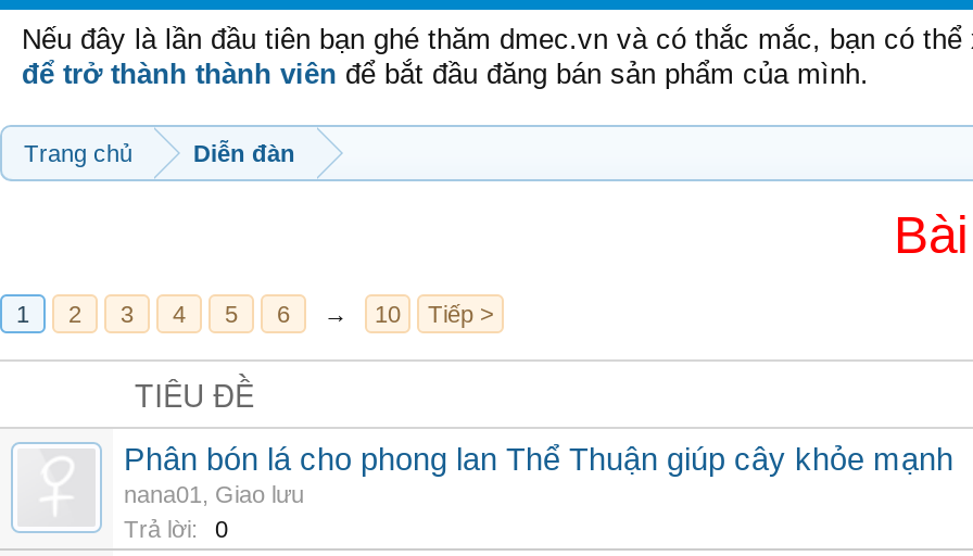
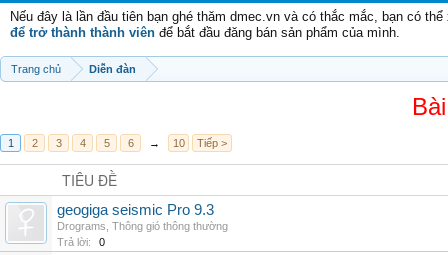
[124,442,953,507] Phân bón lá cho phong lan Thể Thuận giúp cây khỏe mạnh | nana01, Giao lưu -> [57,202,228,232] geogiga seismic Pro 9.3 | Drograms, Thông gió thông thường

